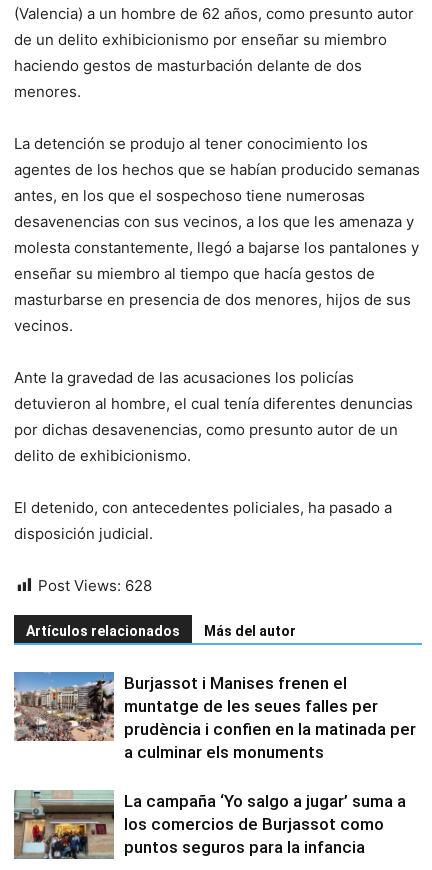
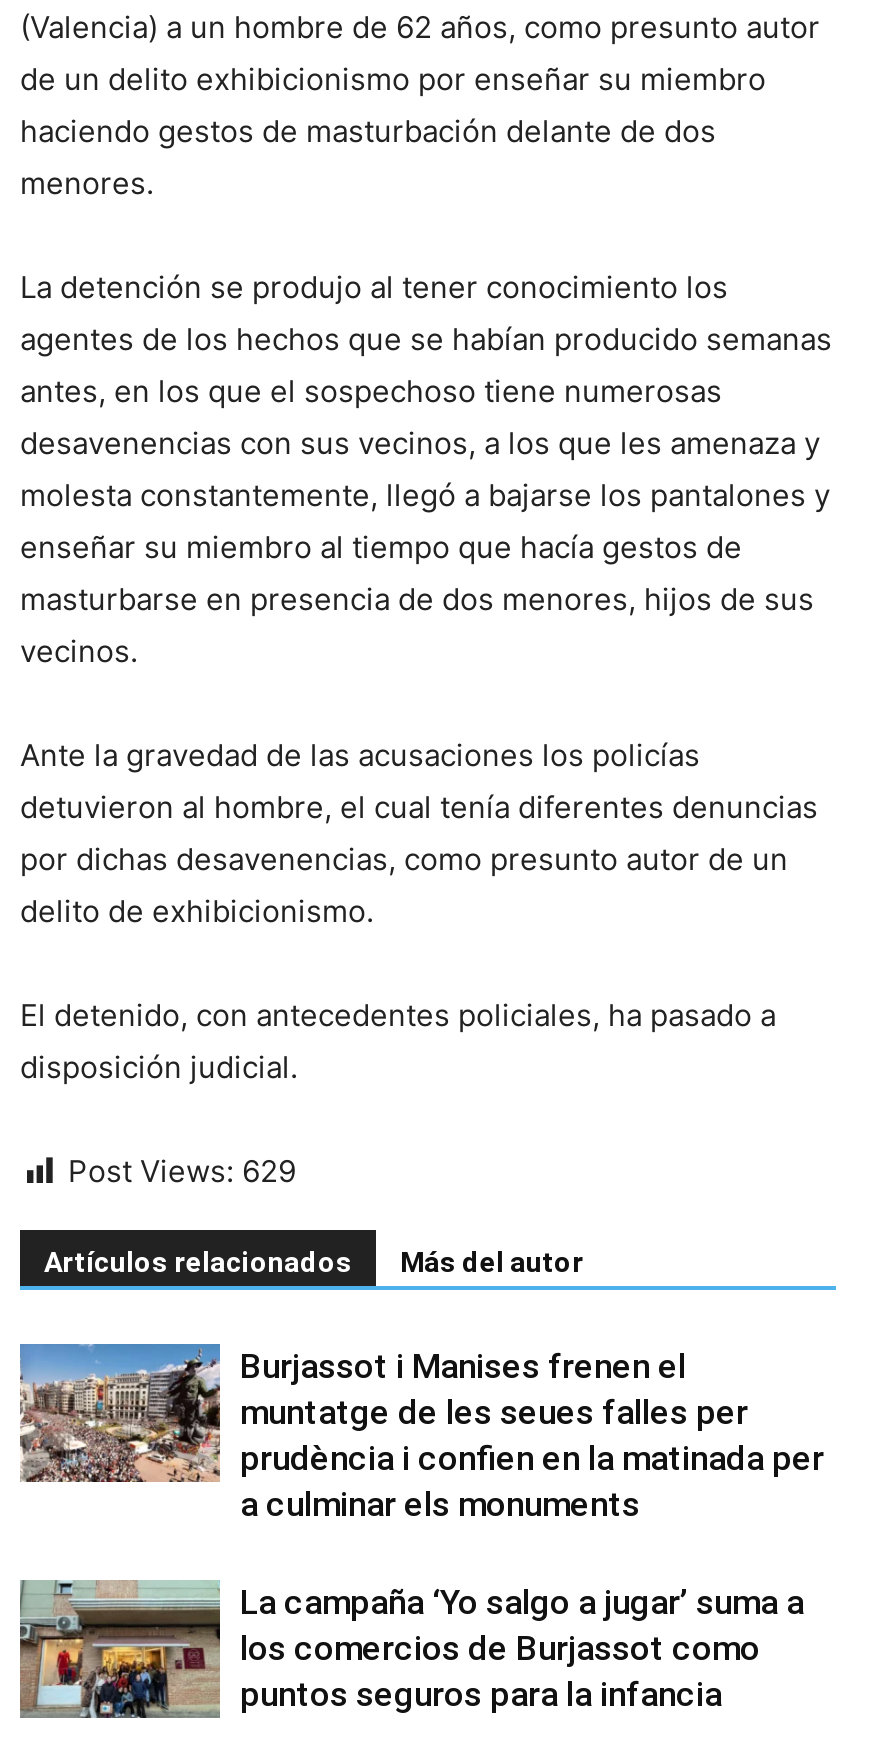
[38,576,152,595] Post Views: 628 -> [68,1152,296,1190] Post Views: 629

